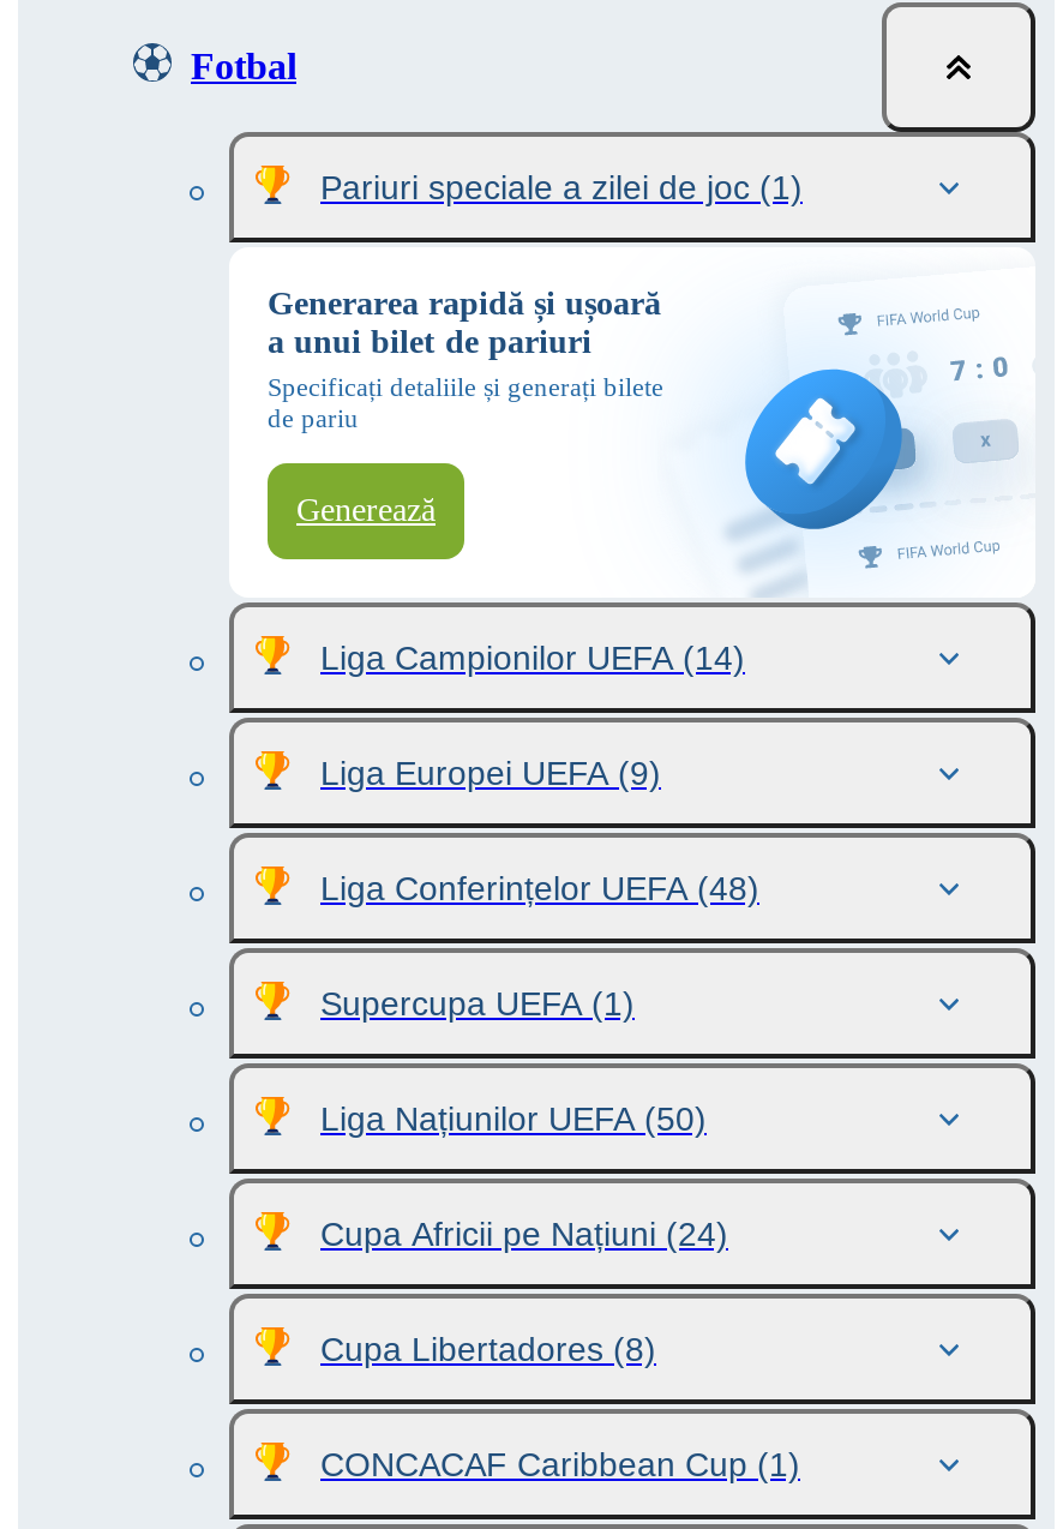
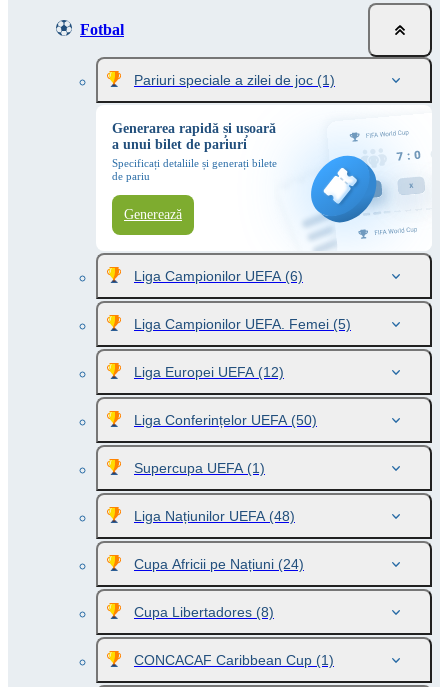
[320,638,759,907] Liga Campionilor UEFA (14) | Liga Europei UEFA (9) | Liga Conferințelor UEFA (48) -> [134,268,351,428] Liga Campionilor UEFA (6) | Liga Campionilor UEFA. Femei (5) | Liga Europei UEFA (12) | Liga Conferințelor UEFA (50)
[320,1099,707,1138] Liga Națiunilor UEFA (50) -> [134,508,295,524] Liga Națiunilor UEFA (48)

